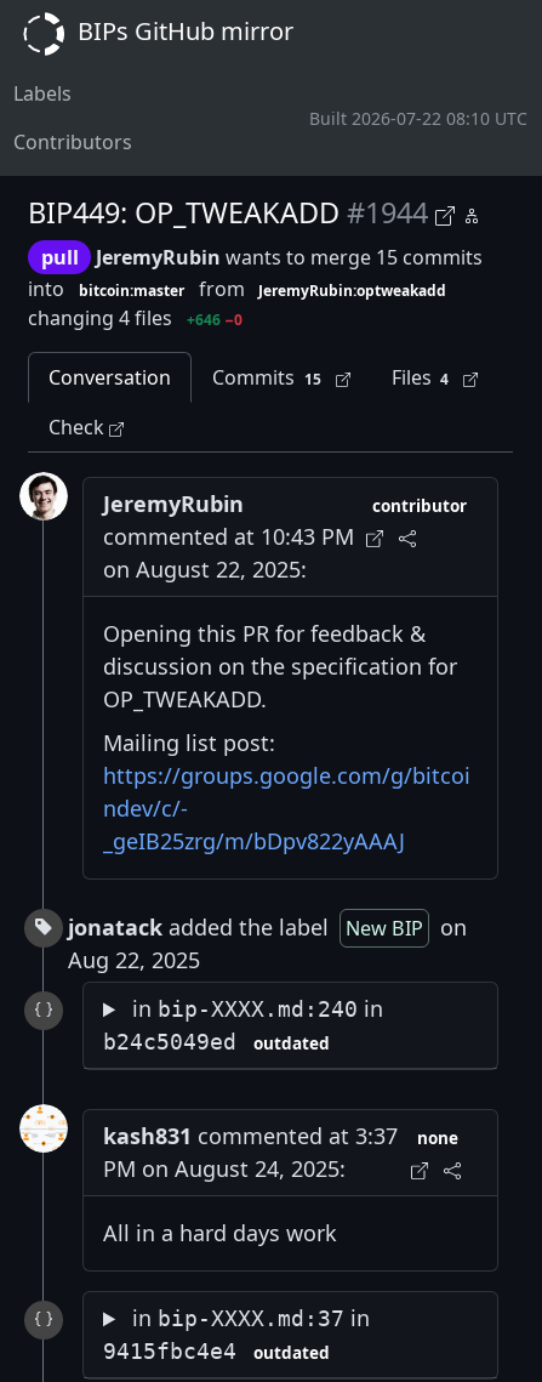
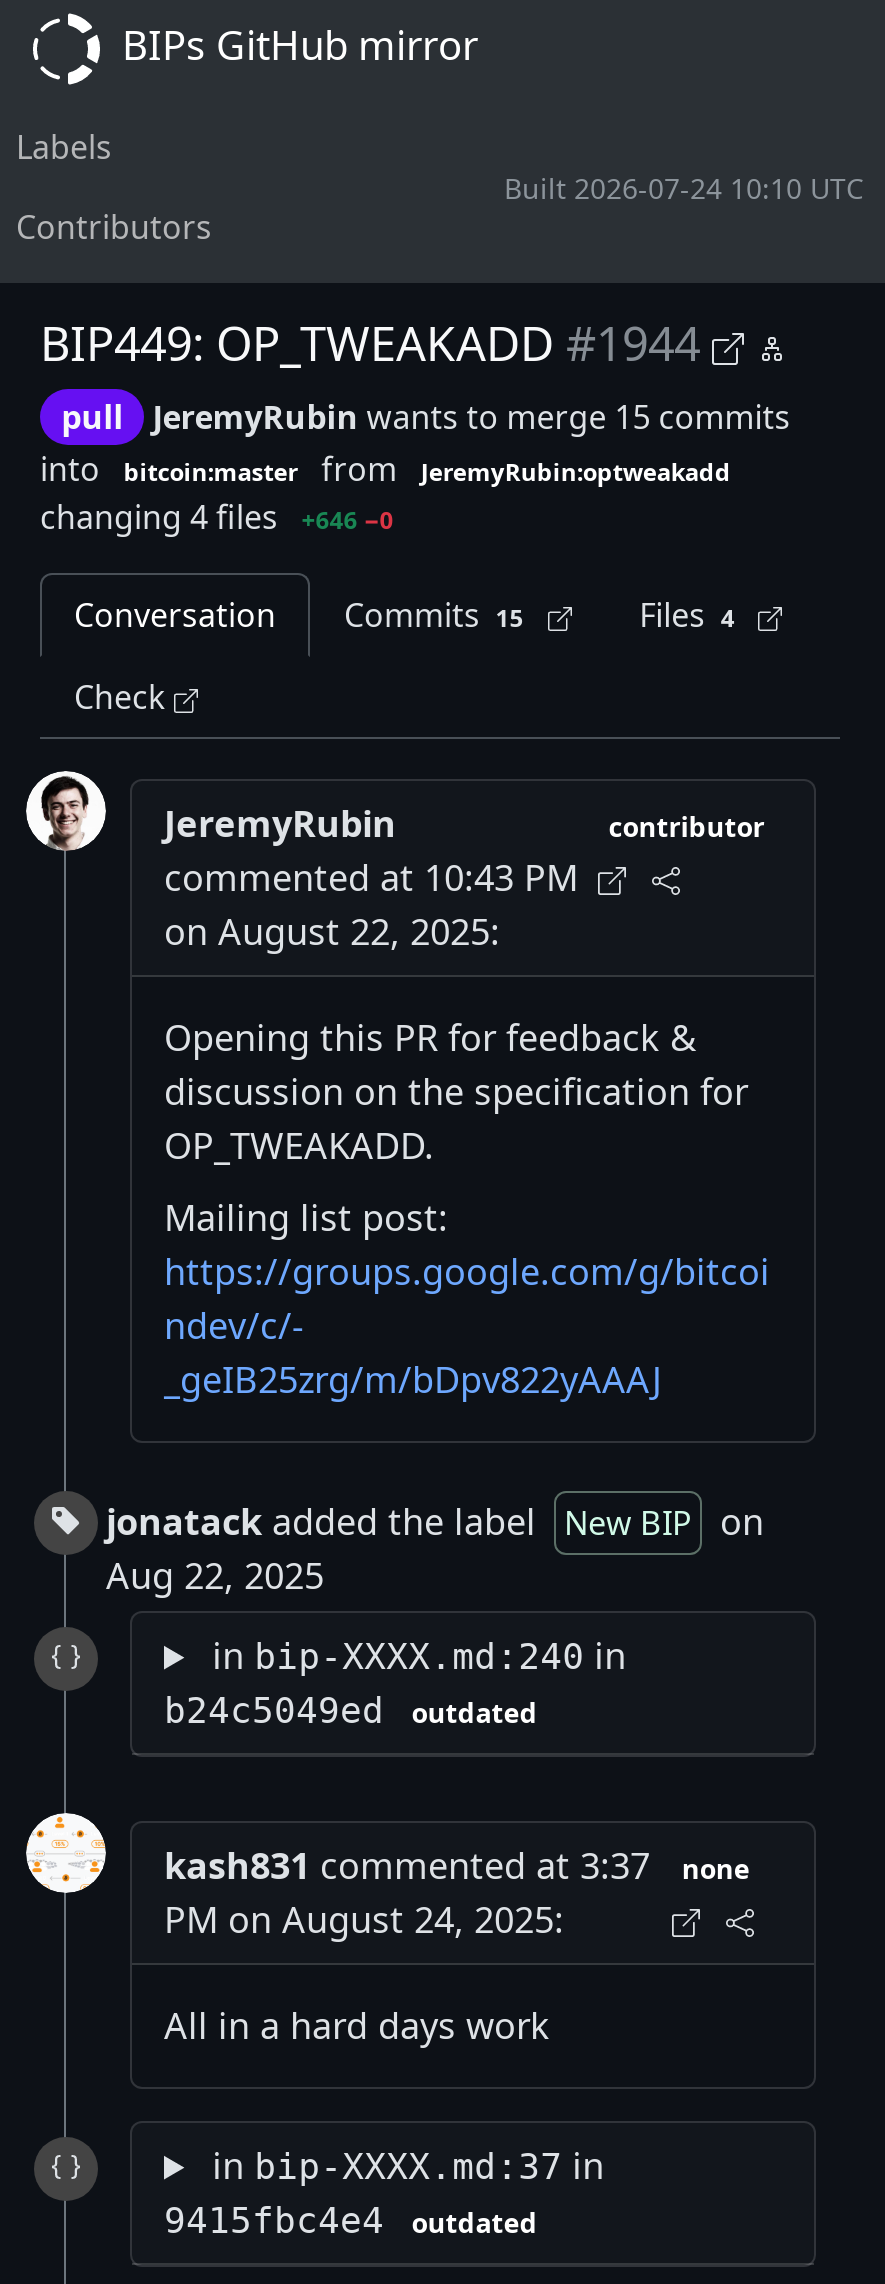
[309,106,527,129] Built 2026-07-22 08:10 UTC -> [504,168,864,206] Built 2026-07-24 10:10 UTC

